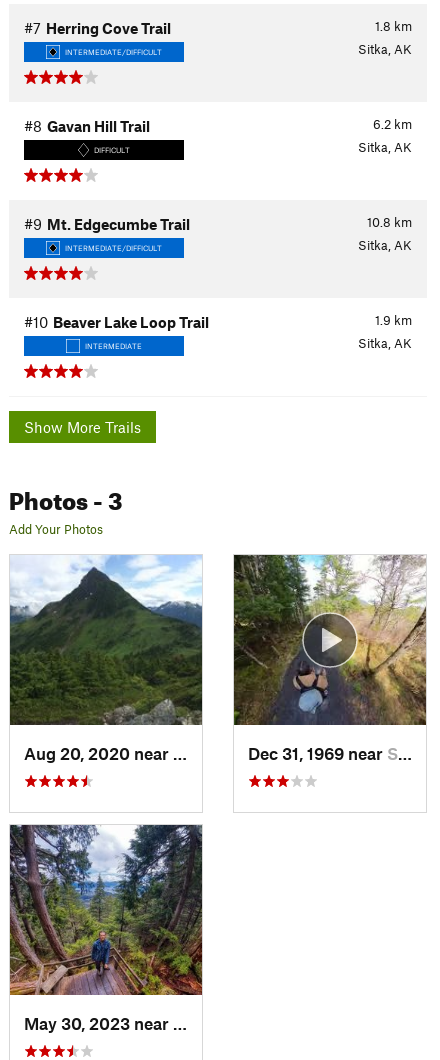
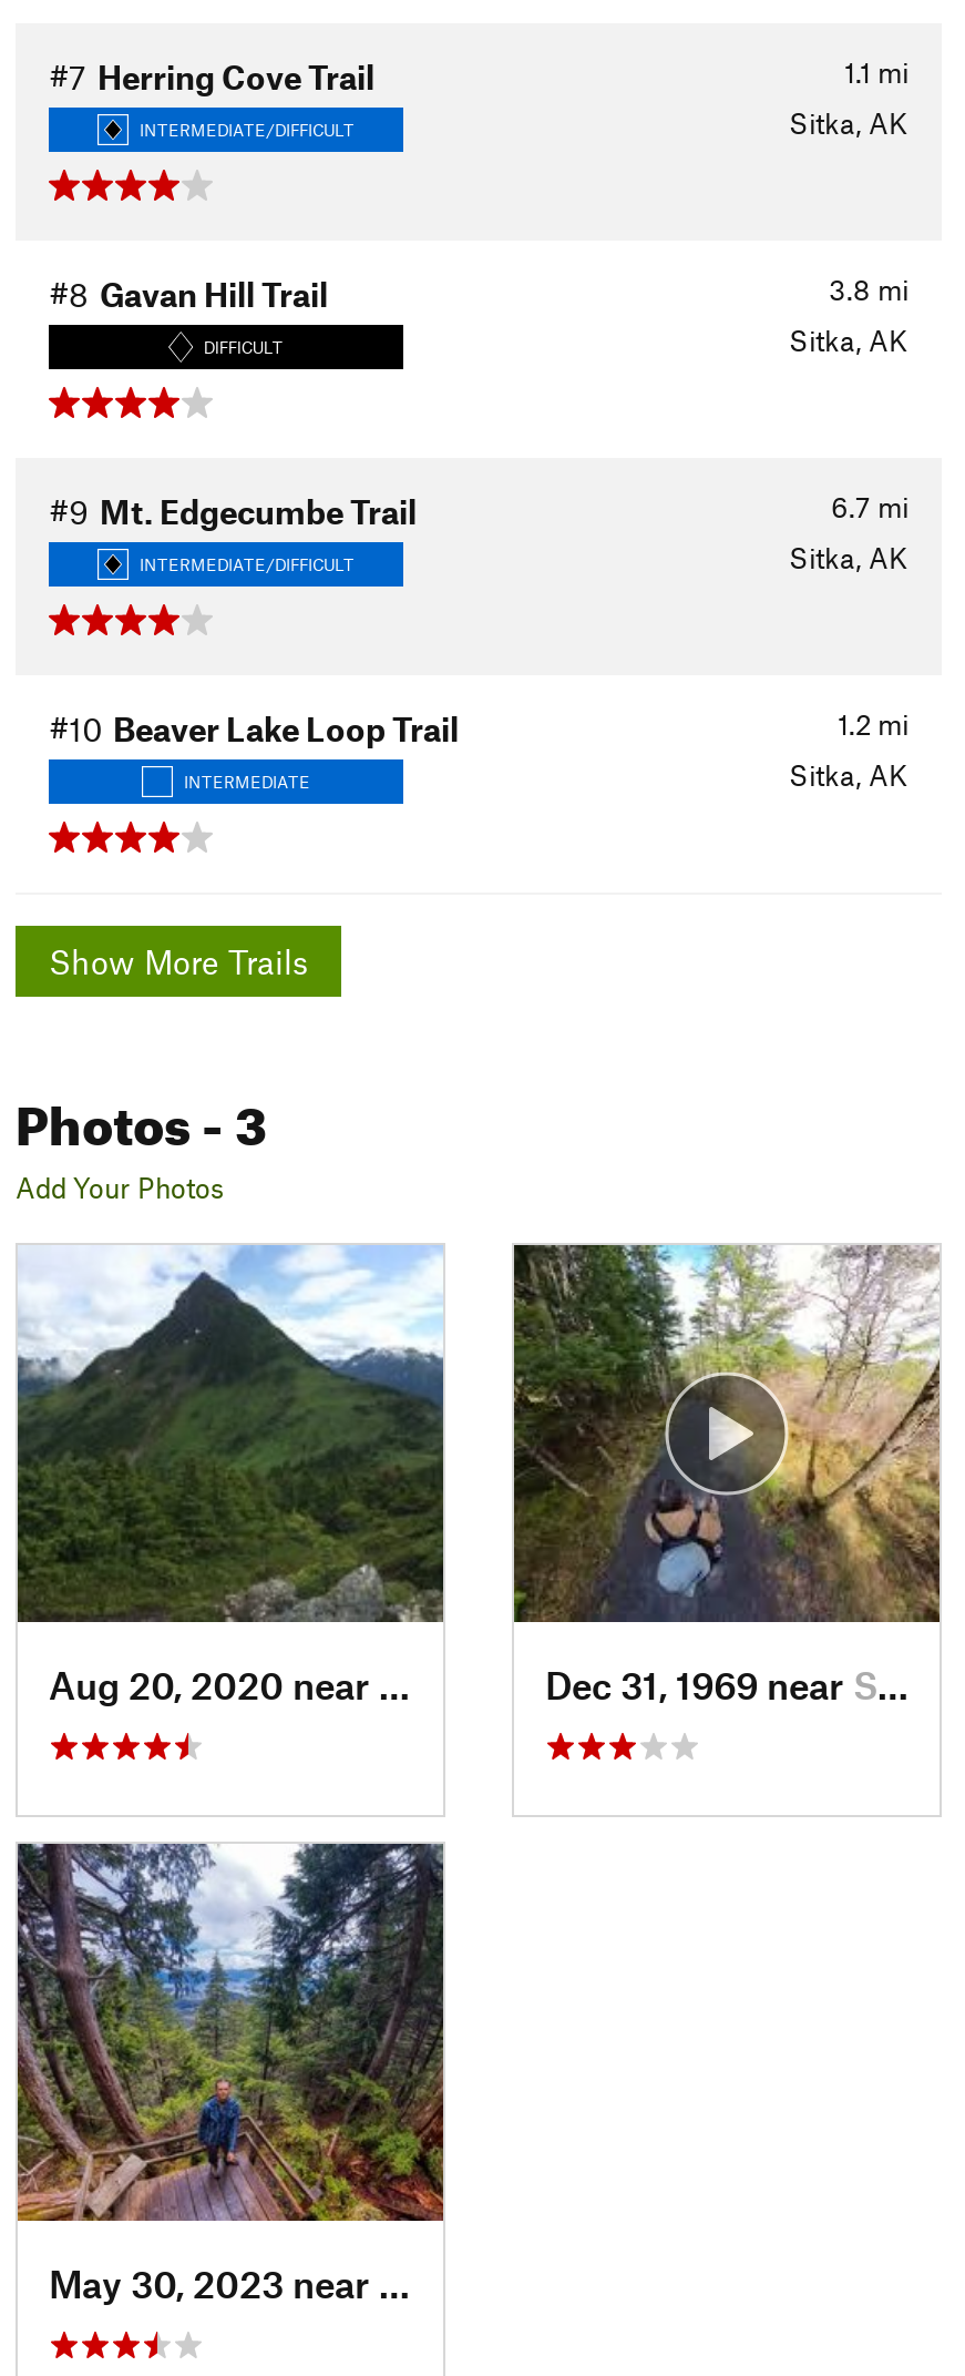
[375,18,412,34] 1.8 km -> [844,55,908,91] 1.1 mi
[373,116,412,132] 6.2 km -> [829,273,908,308] 3.8 mi
[367,214,412,230] 10.8 km -> [831,490,908,525] 6.7 mi
[375,312,412,328] 1.9 km -> [838,707,908,743] 1.2 mi

